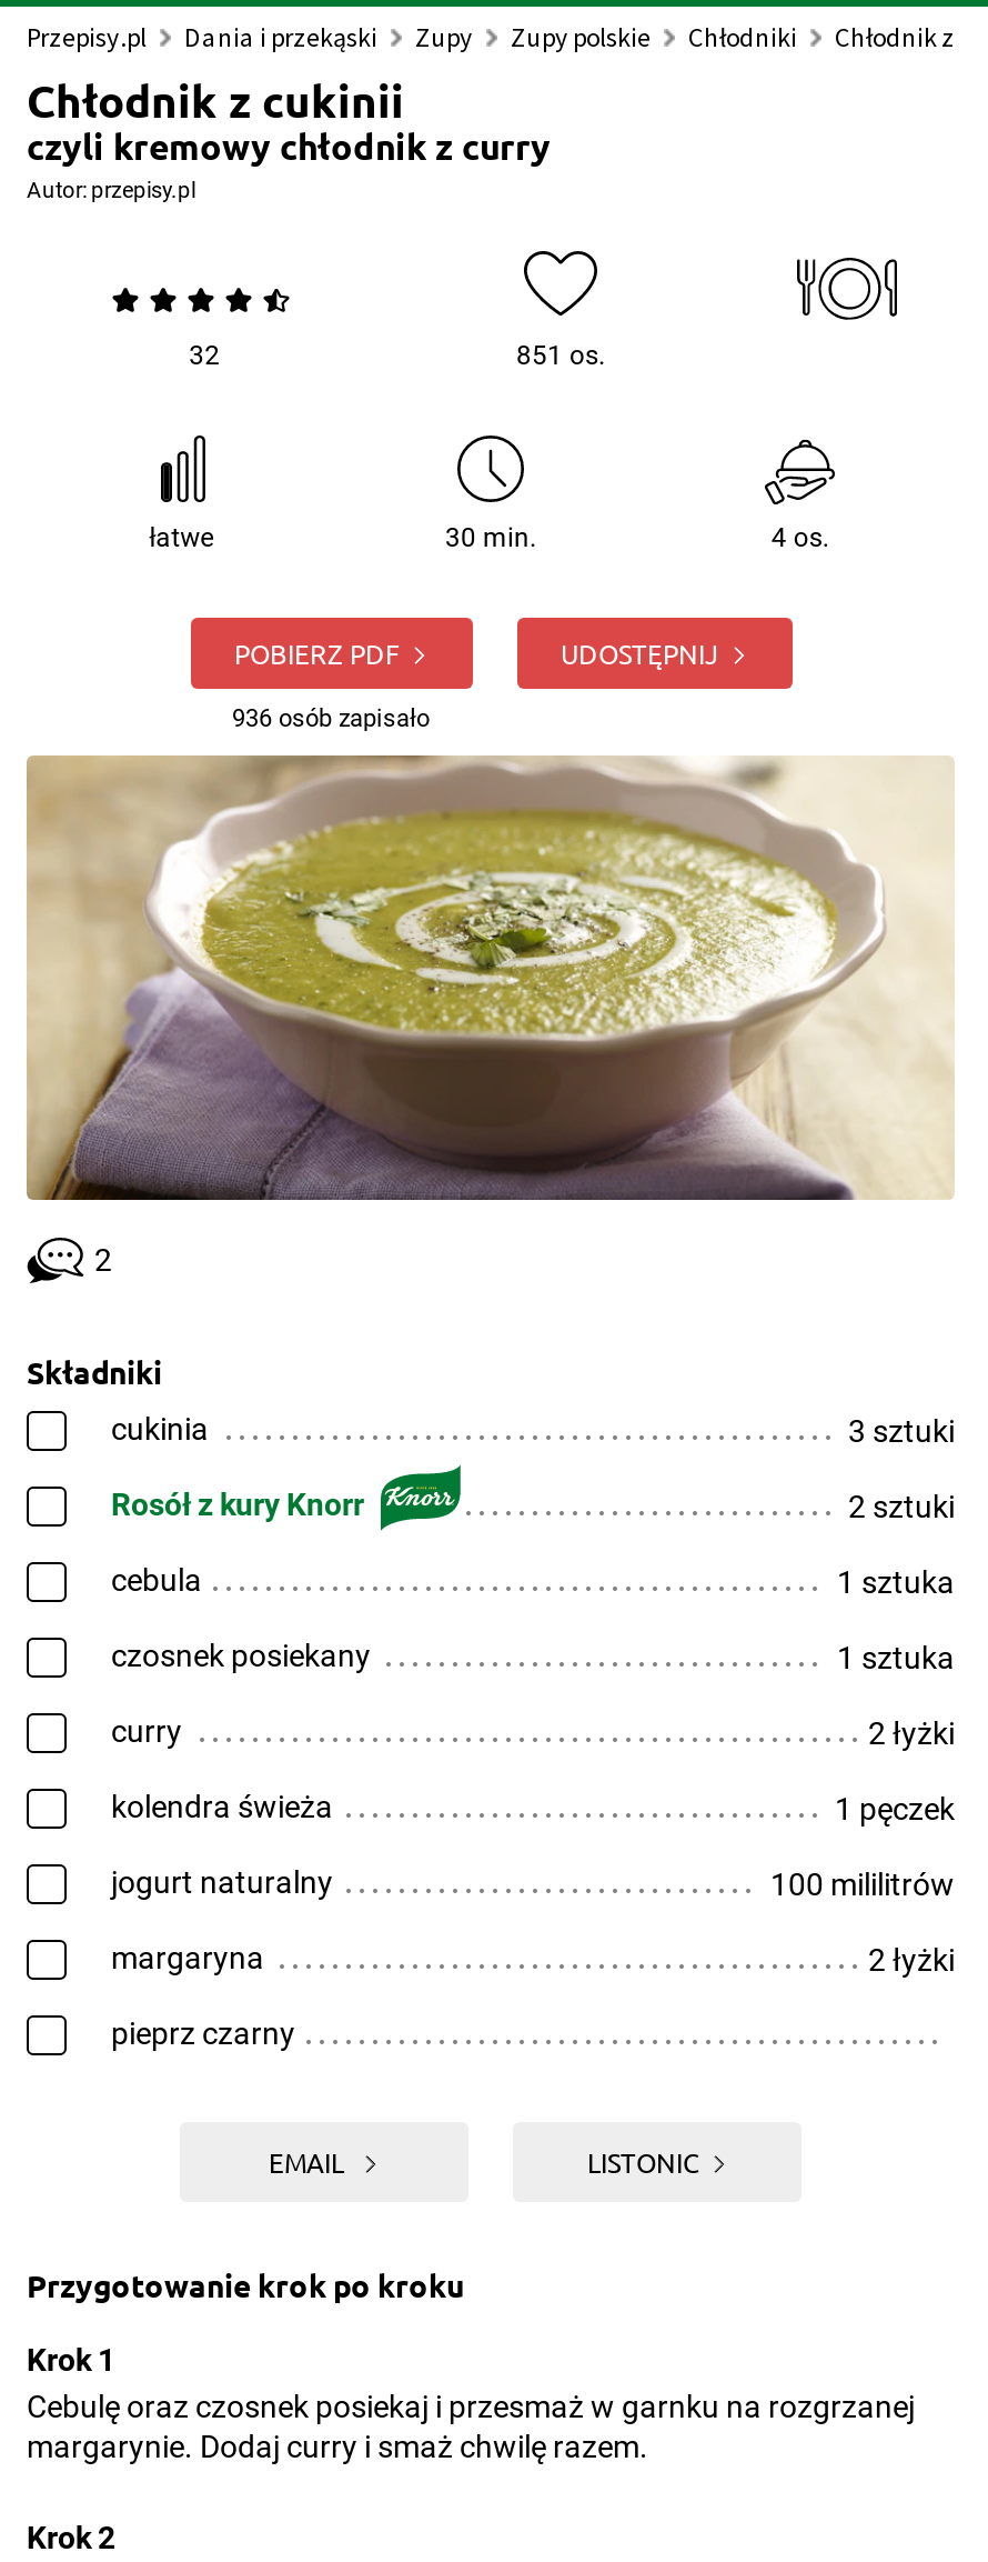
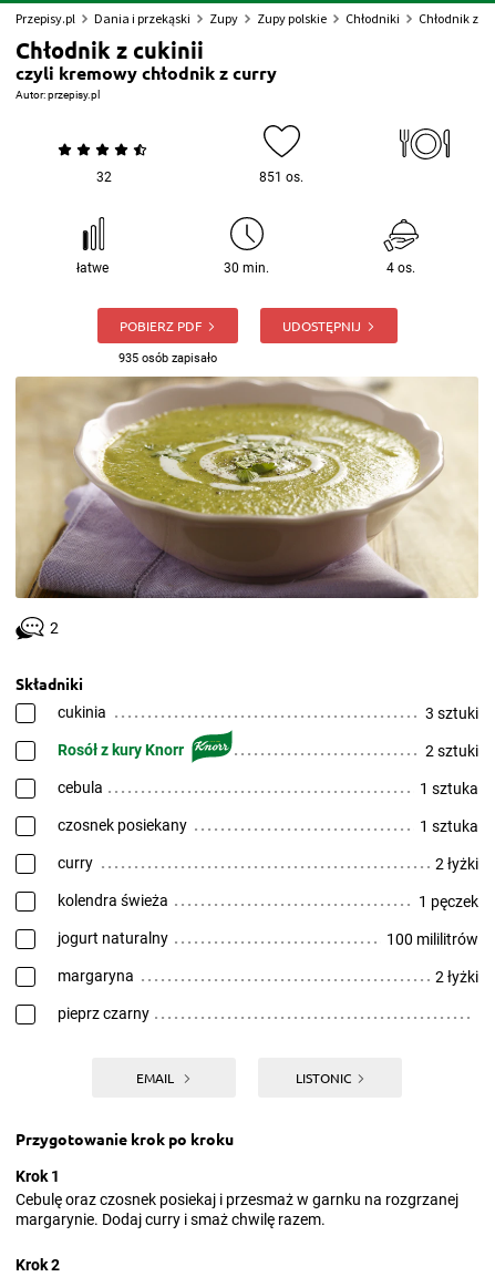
[232,704,430,733] 936 osób zapisało -> [118,351,216,365] 935 osób zapisało

